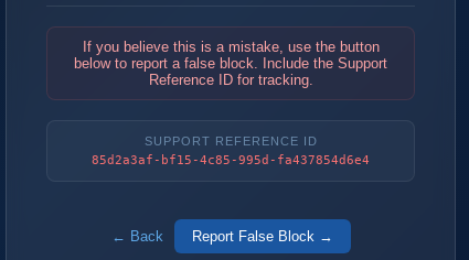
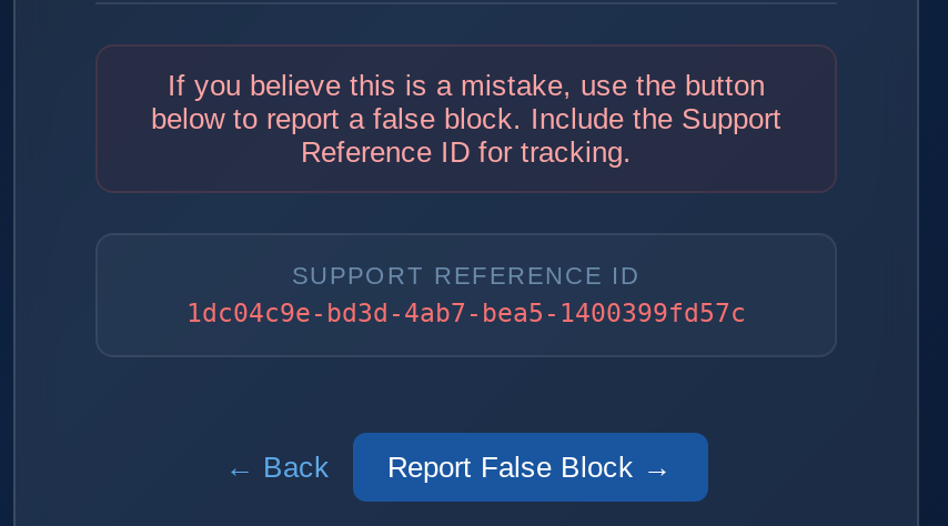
[92,152,370,167] 85d2a3af-bf15-4c85-995d-fa437854d6e4 -> [186,297,746,328] 1dc04c9e-bd3d-4ab7-bea5-1400399fd57c

